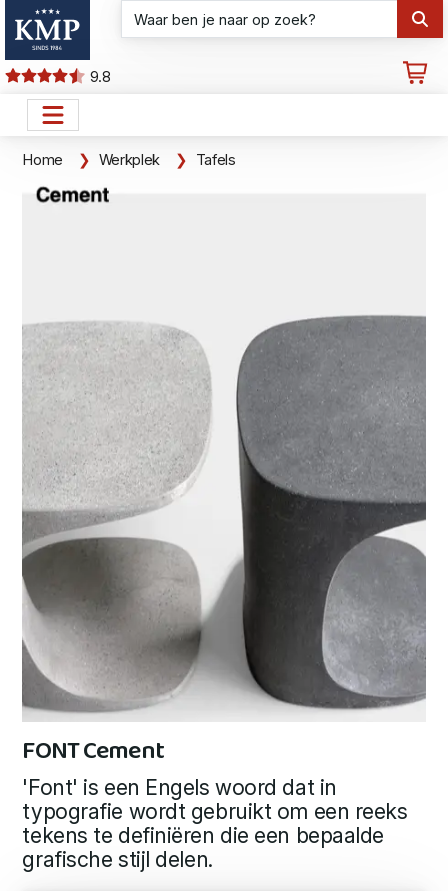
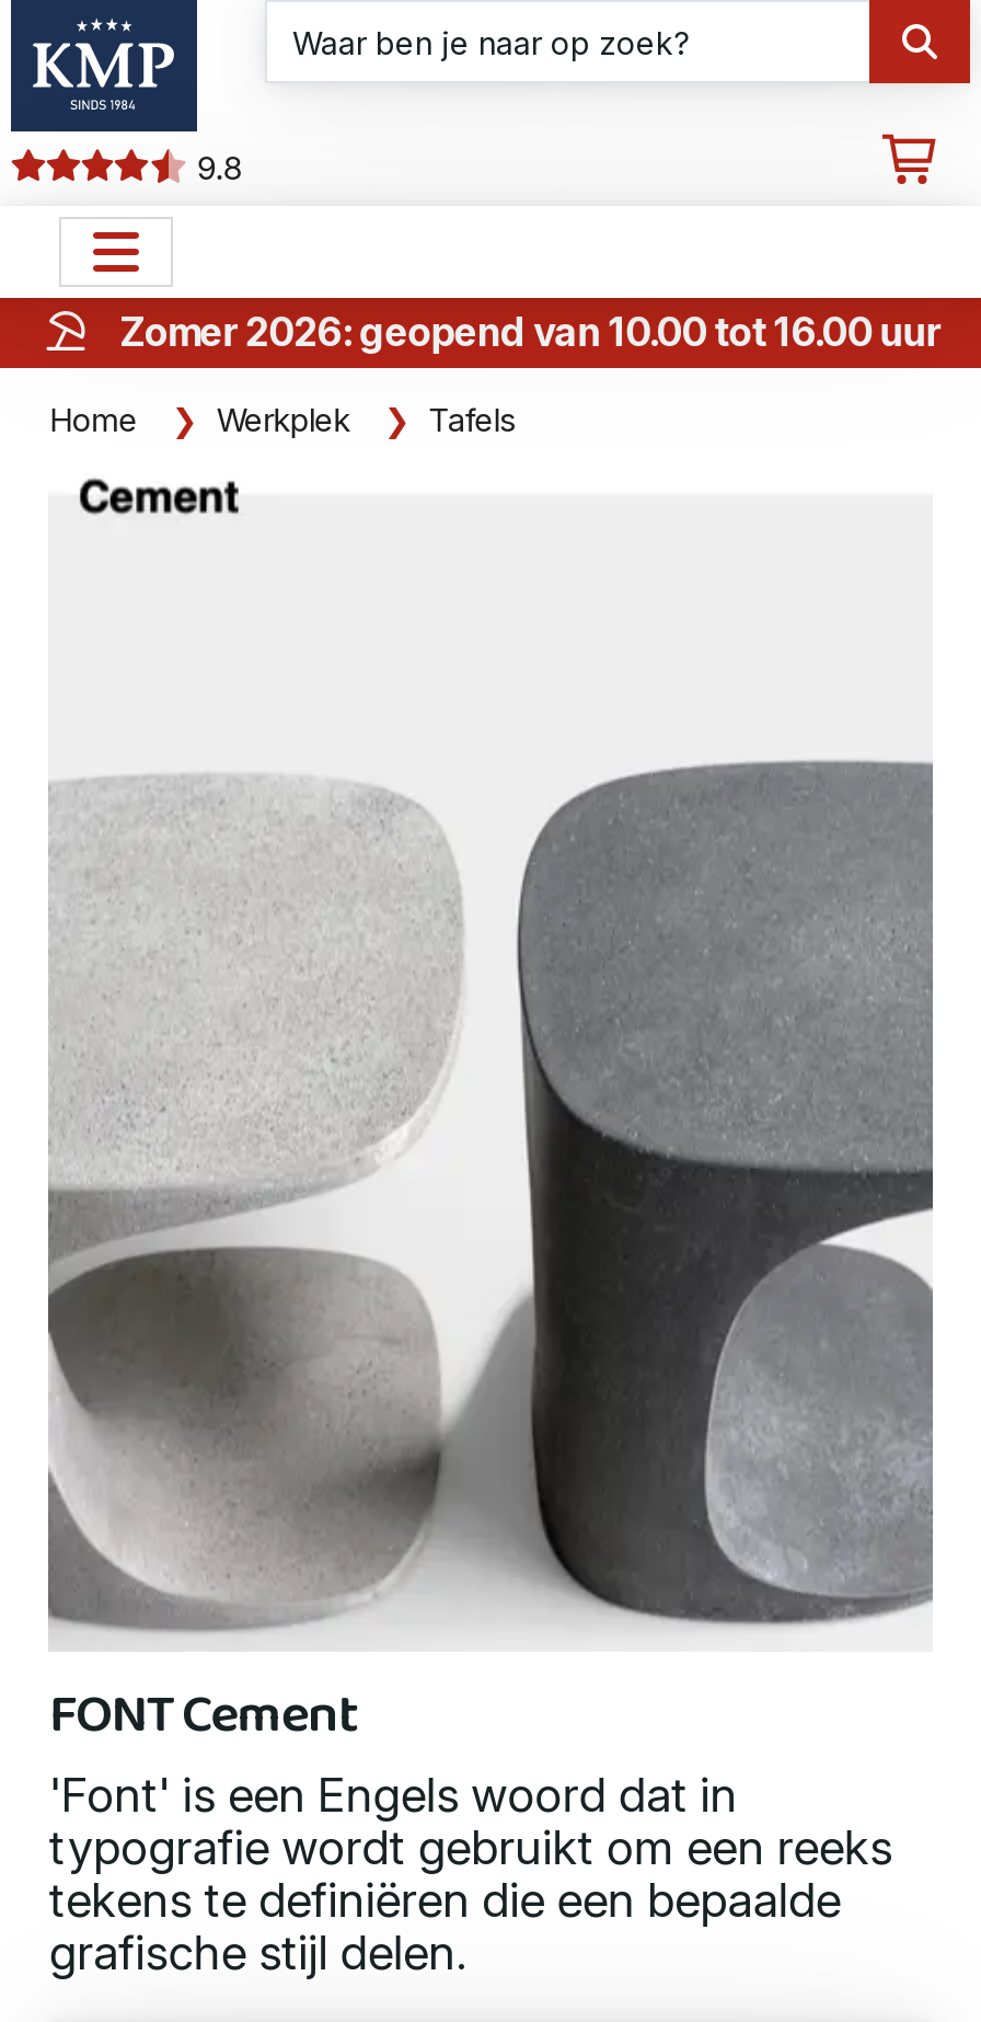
none -> [7,296,940,370] [image] | Zomer 2026: geopend van 10.00 tot 16.00 uur

